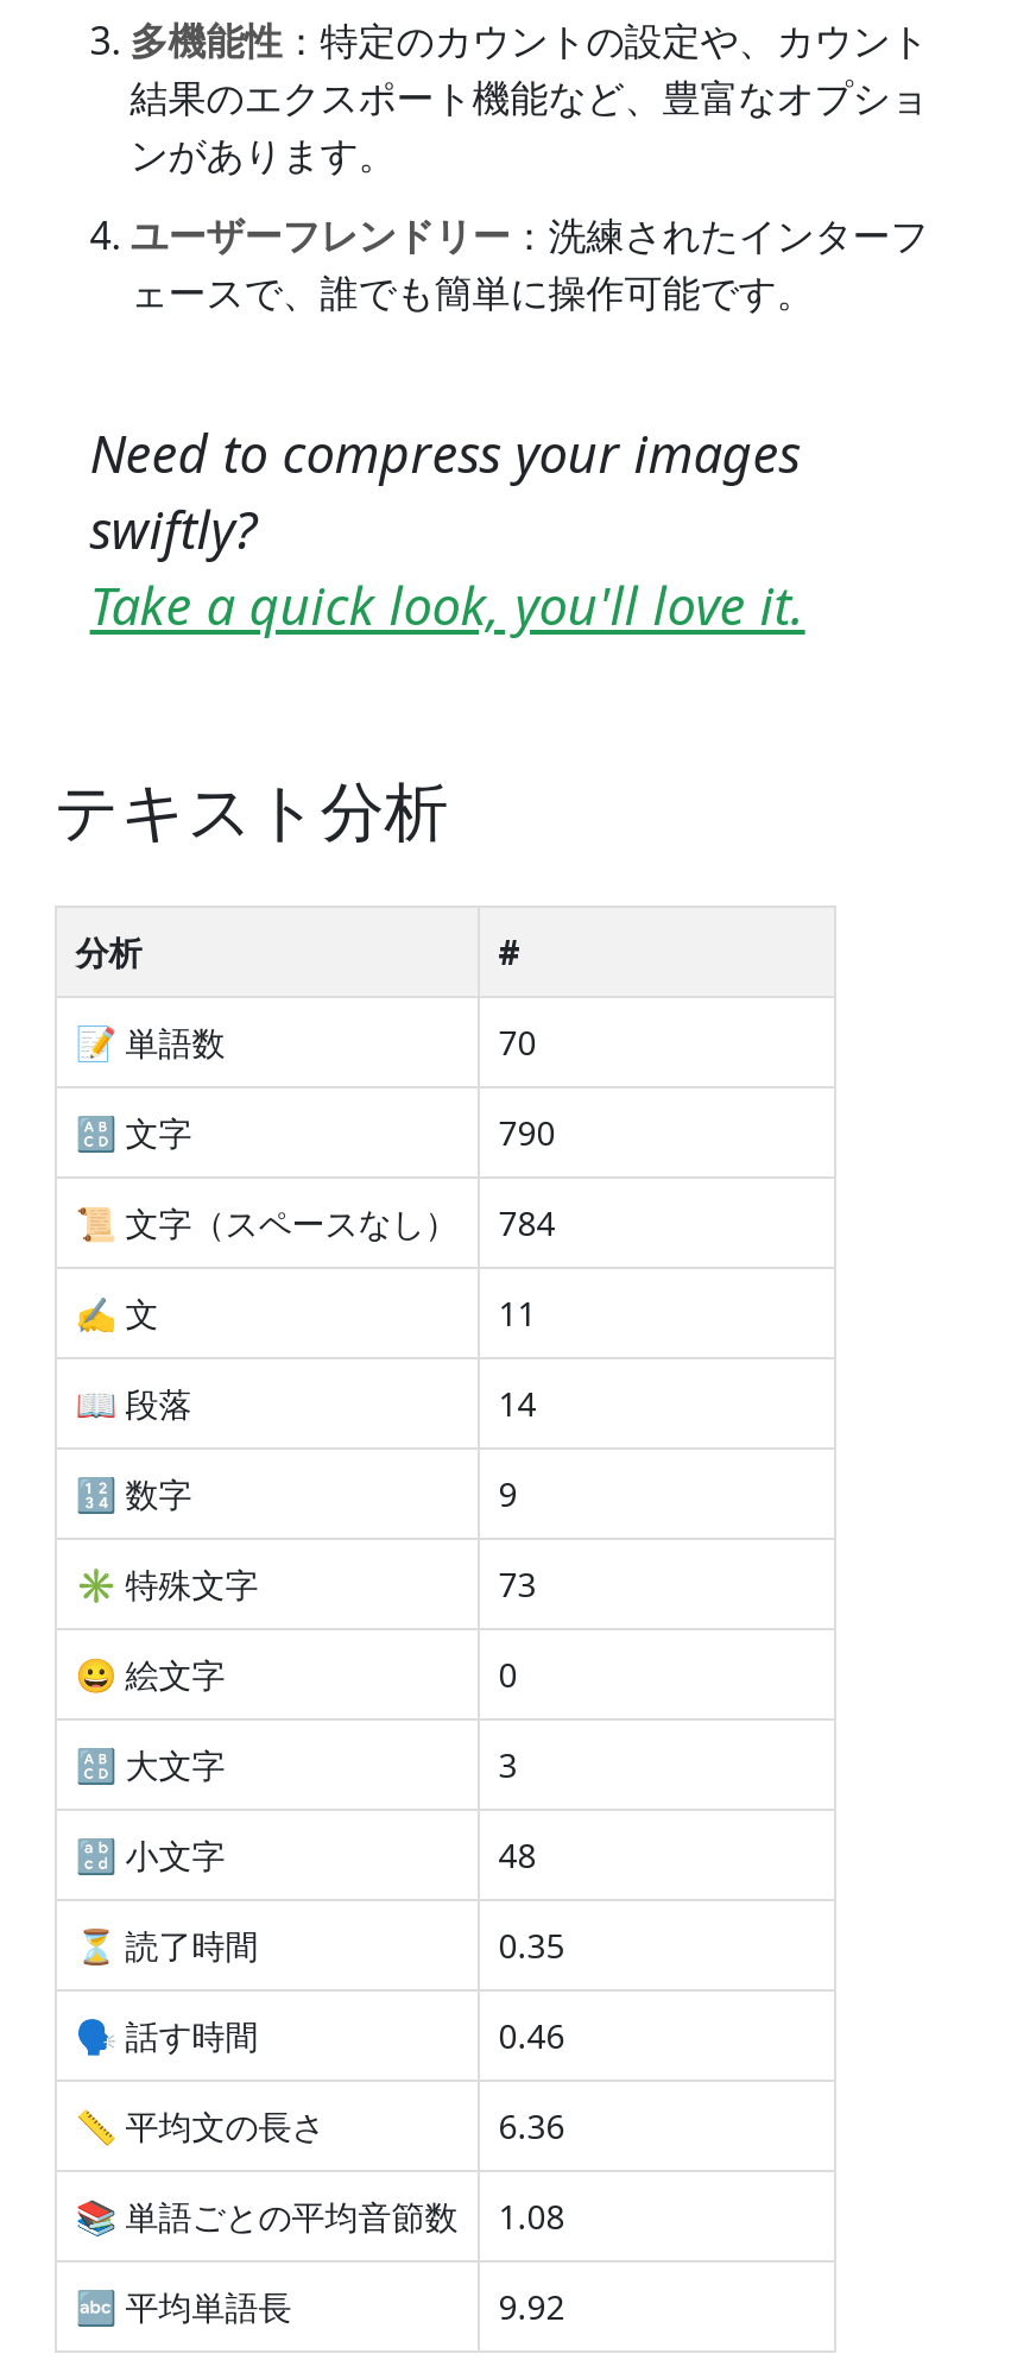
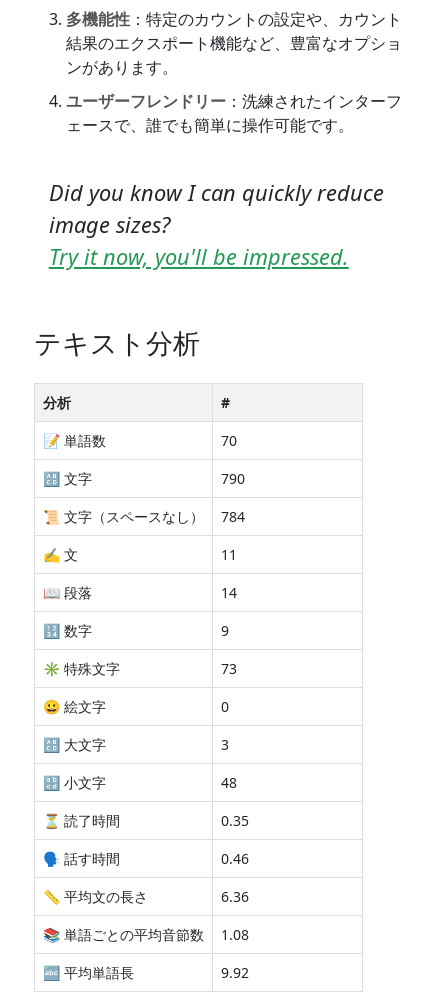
[90,419,805,640] Need to compress your images | swiftly? | Take a quick look, you'll love it. -> [49,178,384,271] Did you know I can quickly reduce | image sizes? | Try it now, you'll be impressed.

